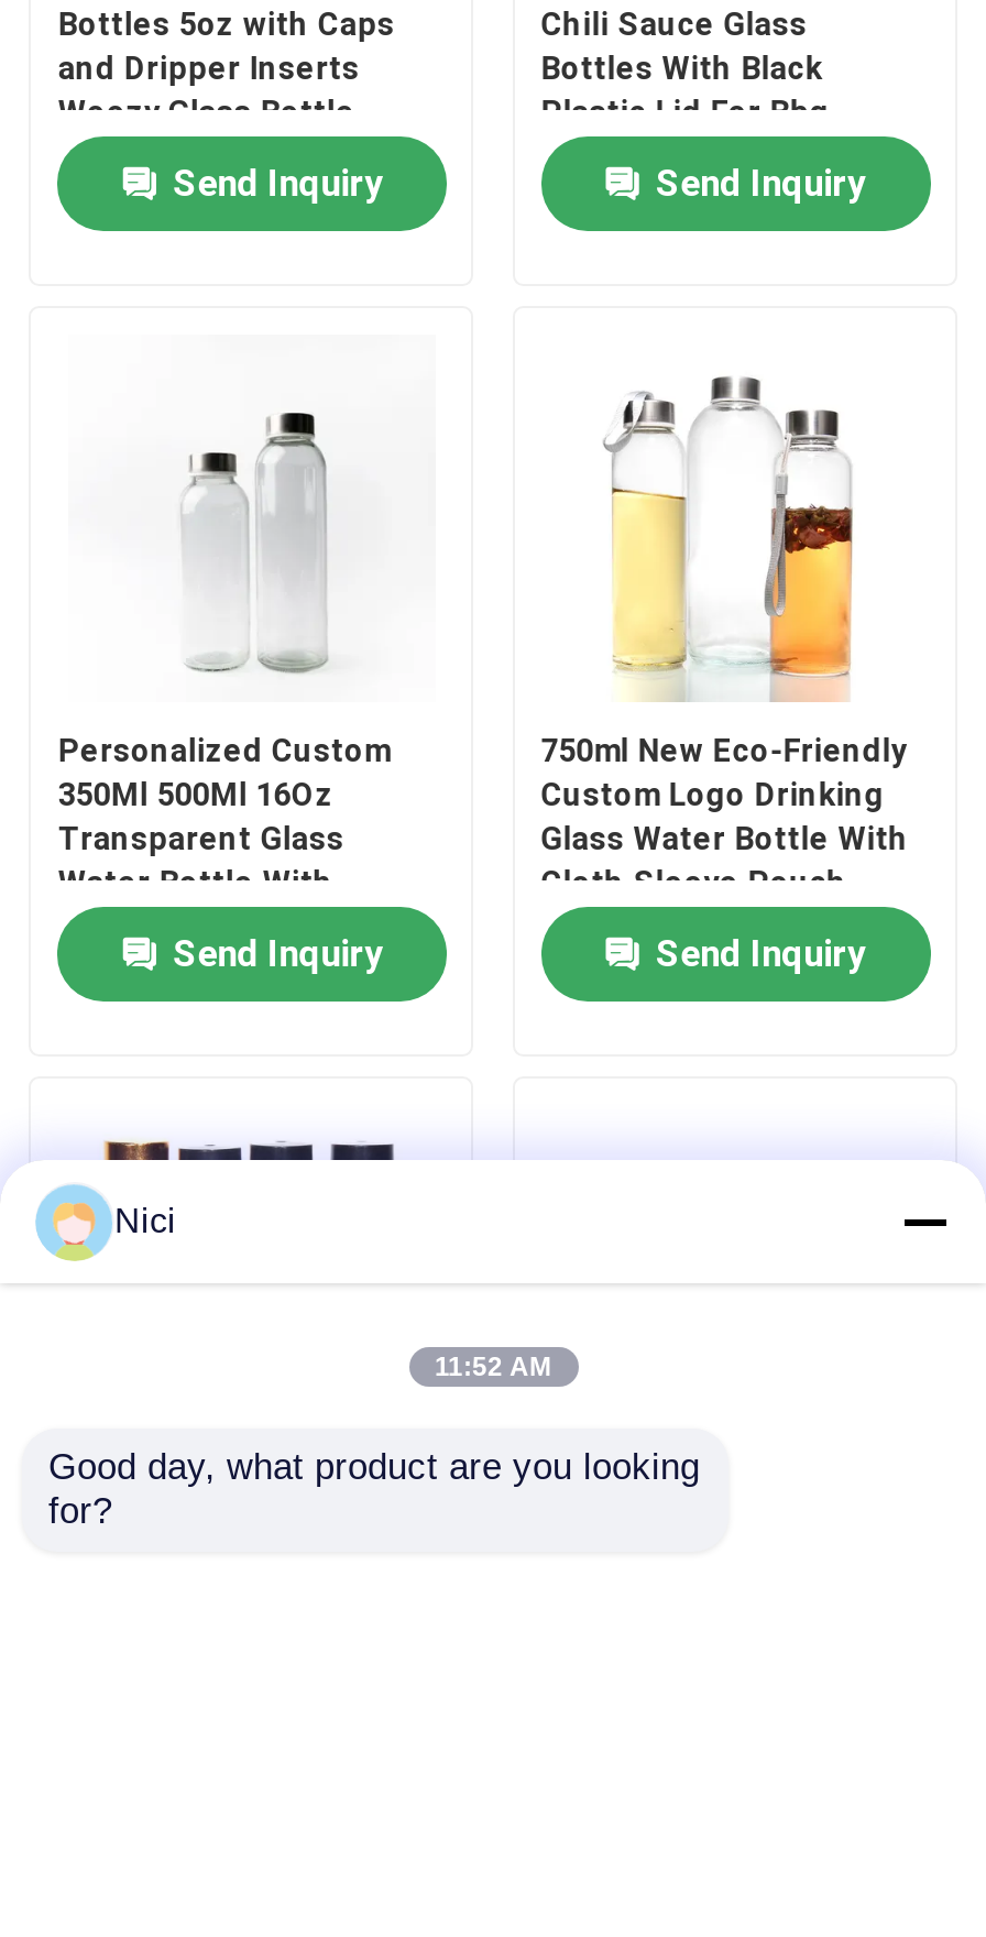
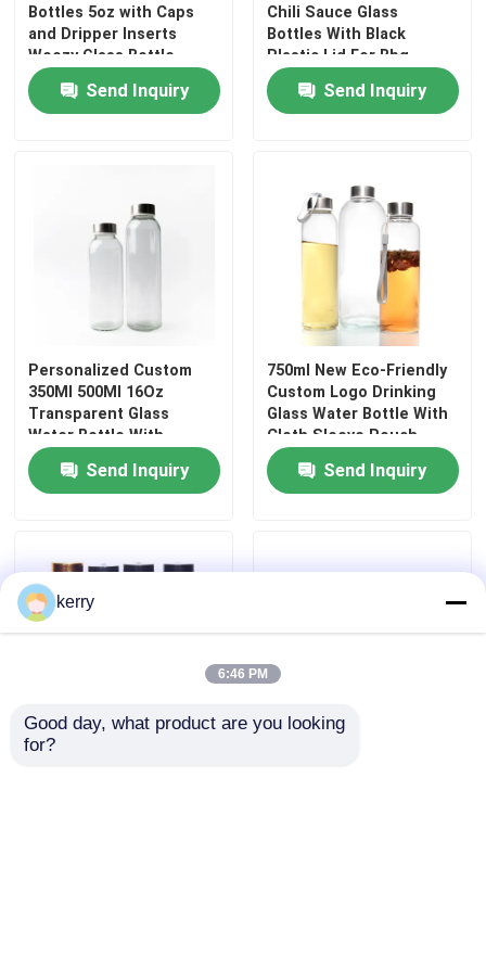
[114,1202,176,1239] Nici -> [56,592,94,611] kerry
[435,1351,551,1382] 11:52 AM -> [218,666,268,681] 6:46 PM

